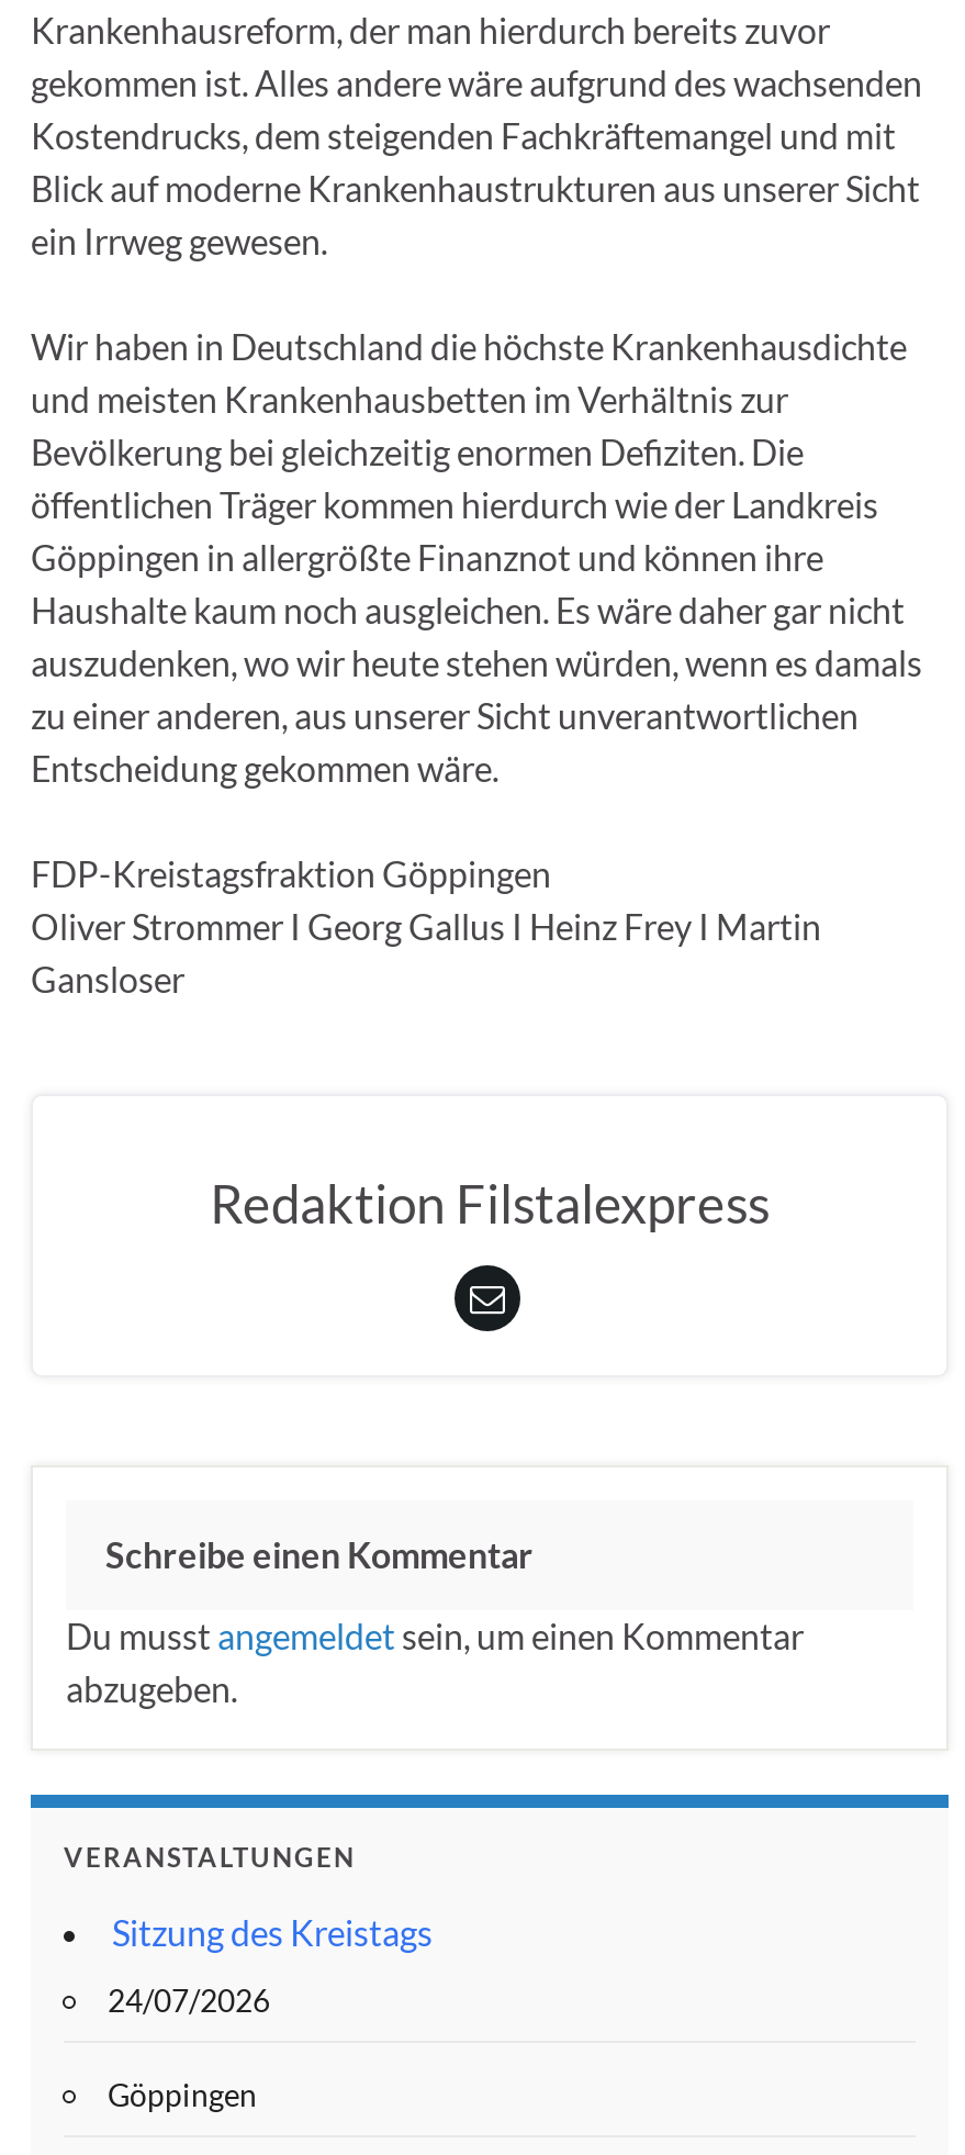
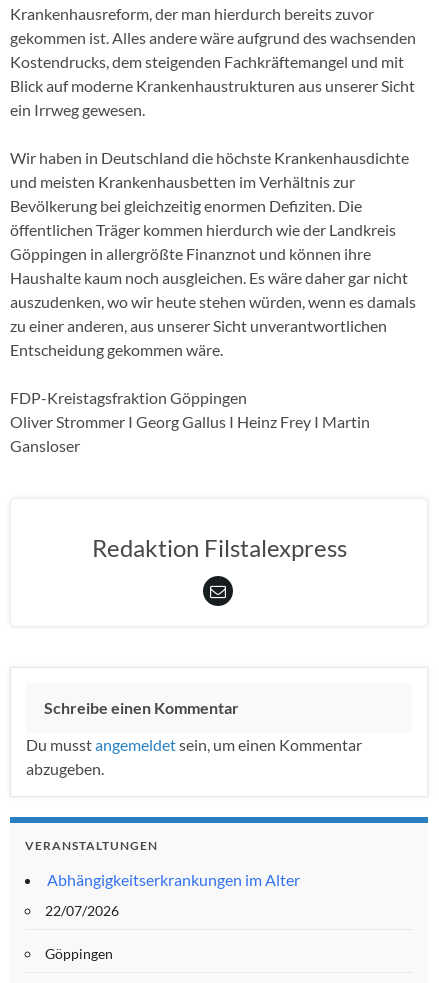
[112,1911,433,1953] Sitzung des Kreistags -> [47,870,300,889] Abhängigkeitserkrankungen im Alter
[108,1982,270,2019] 24/07/2026 -> [45,902,119,919] 22/07/2026

